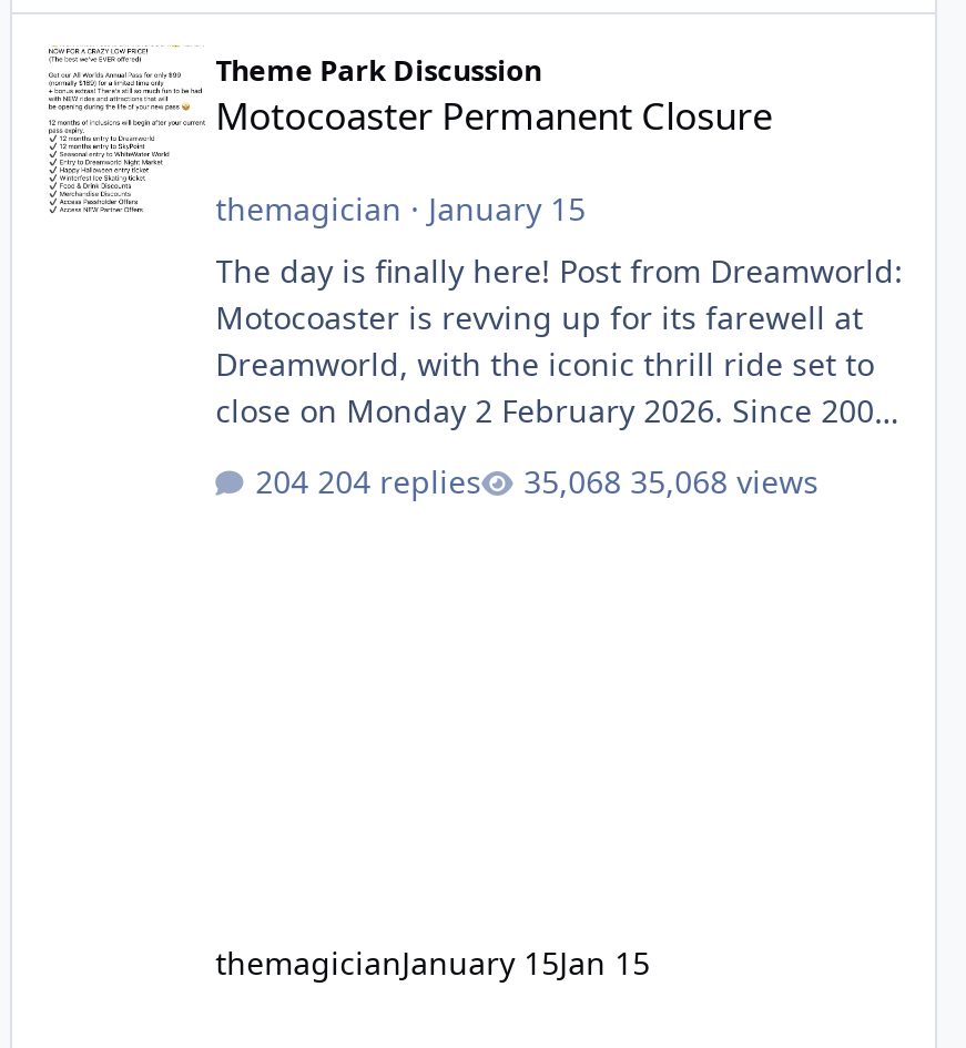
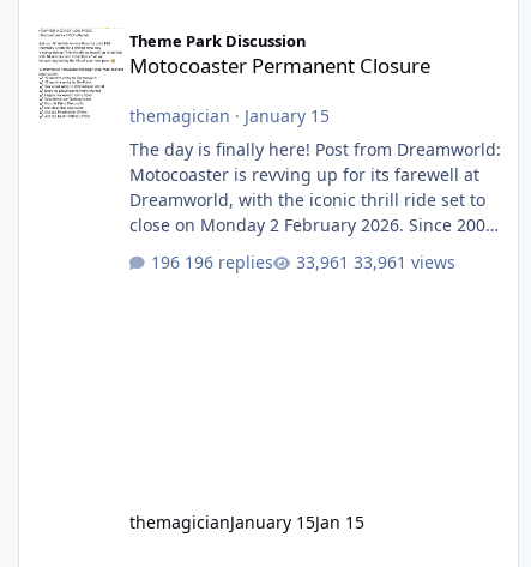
[317,460,482,502] 204 replies -> [184,251,273,274] 196 replies
[630,460,819,502] 35,068 views -> [353,251,455,274] 33,961 views

